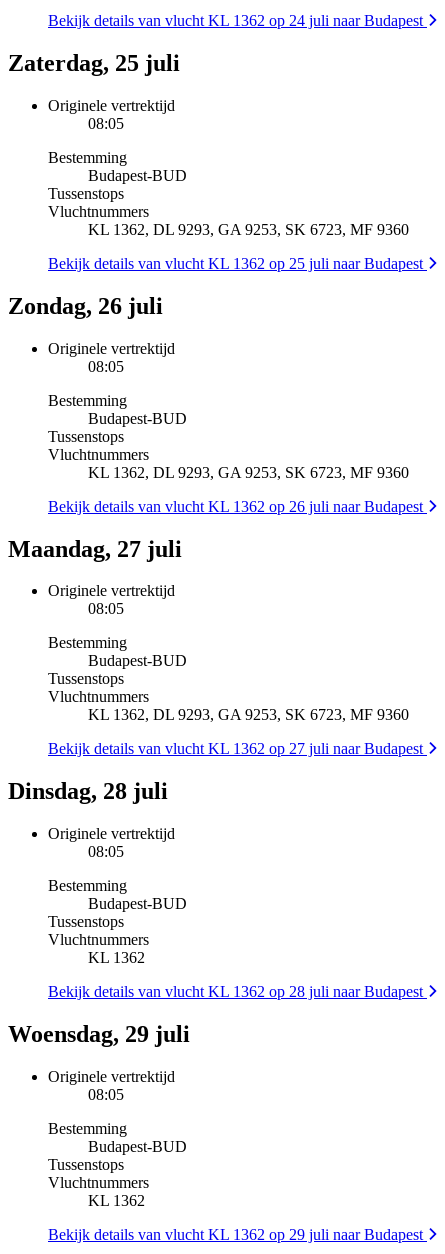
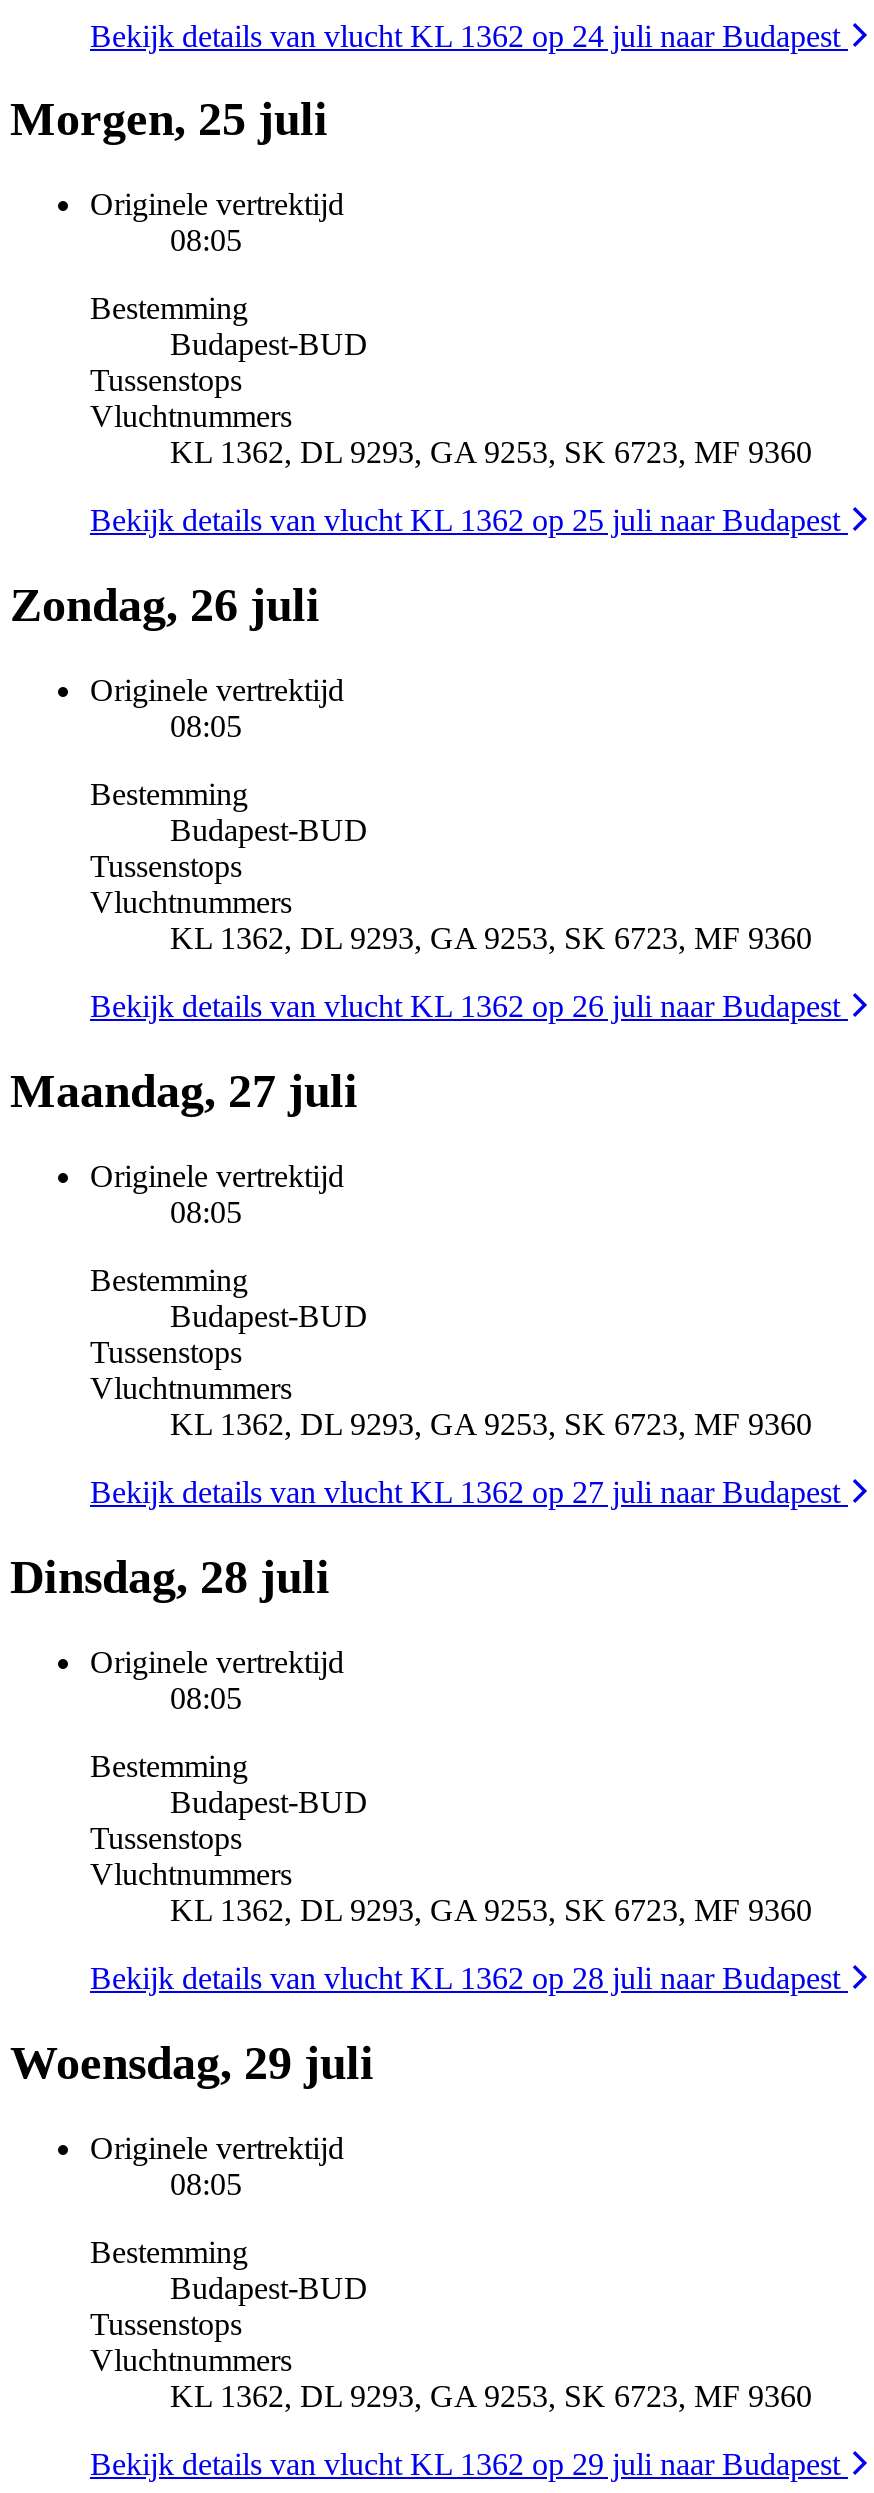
[8,50,180,76] Zaterdag, 25 juli -> [10,94,328,146] Morgen, 25 juli
[88,949,145,966] KL 1362 -> [170,1892,812,1926] KL 1362, DL 9293, GA 9253, SK 6723, MF 9360
[88,1192,145,1209] KL 1362 -> [170,2378,812,2412] KL 1362, DL 9293, GA 9253, SK 6723, MF 9360

